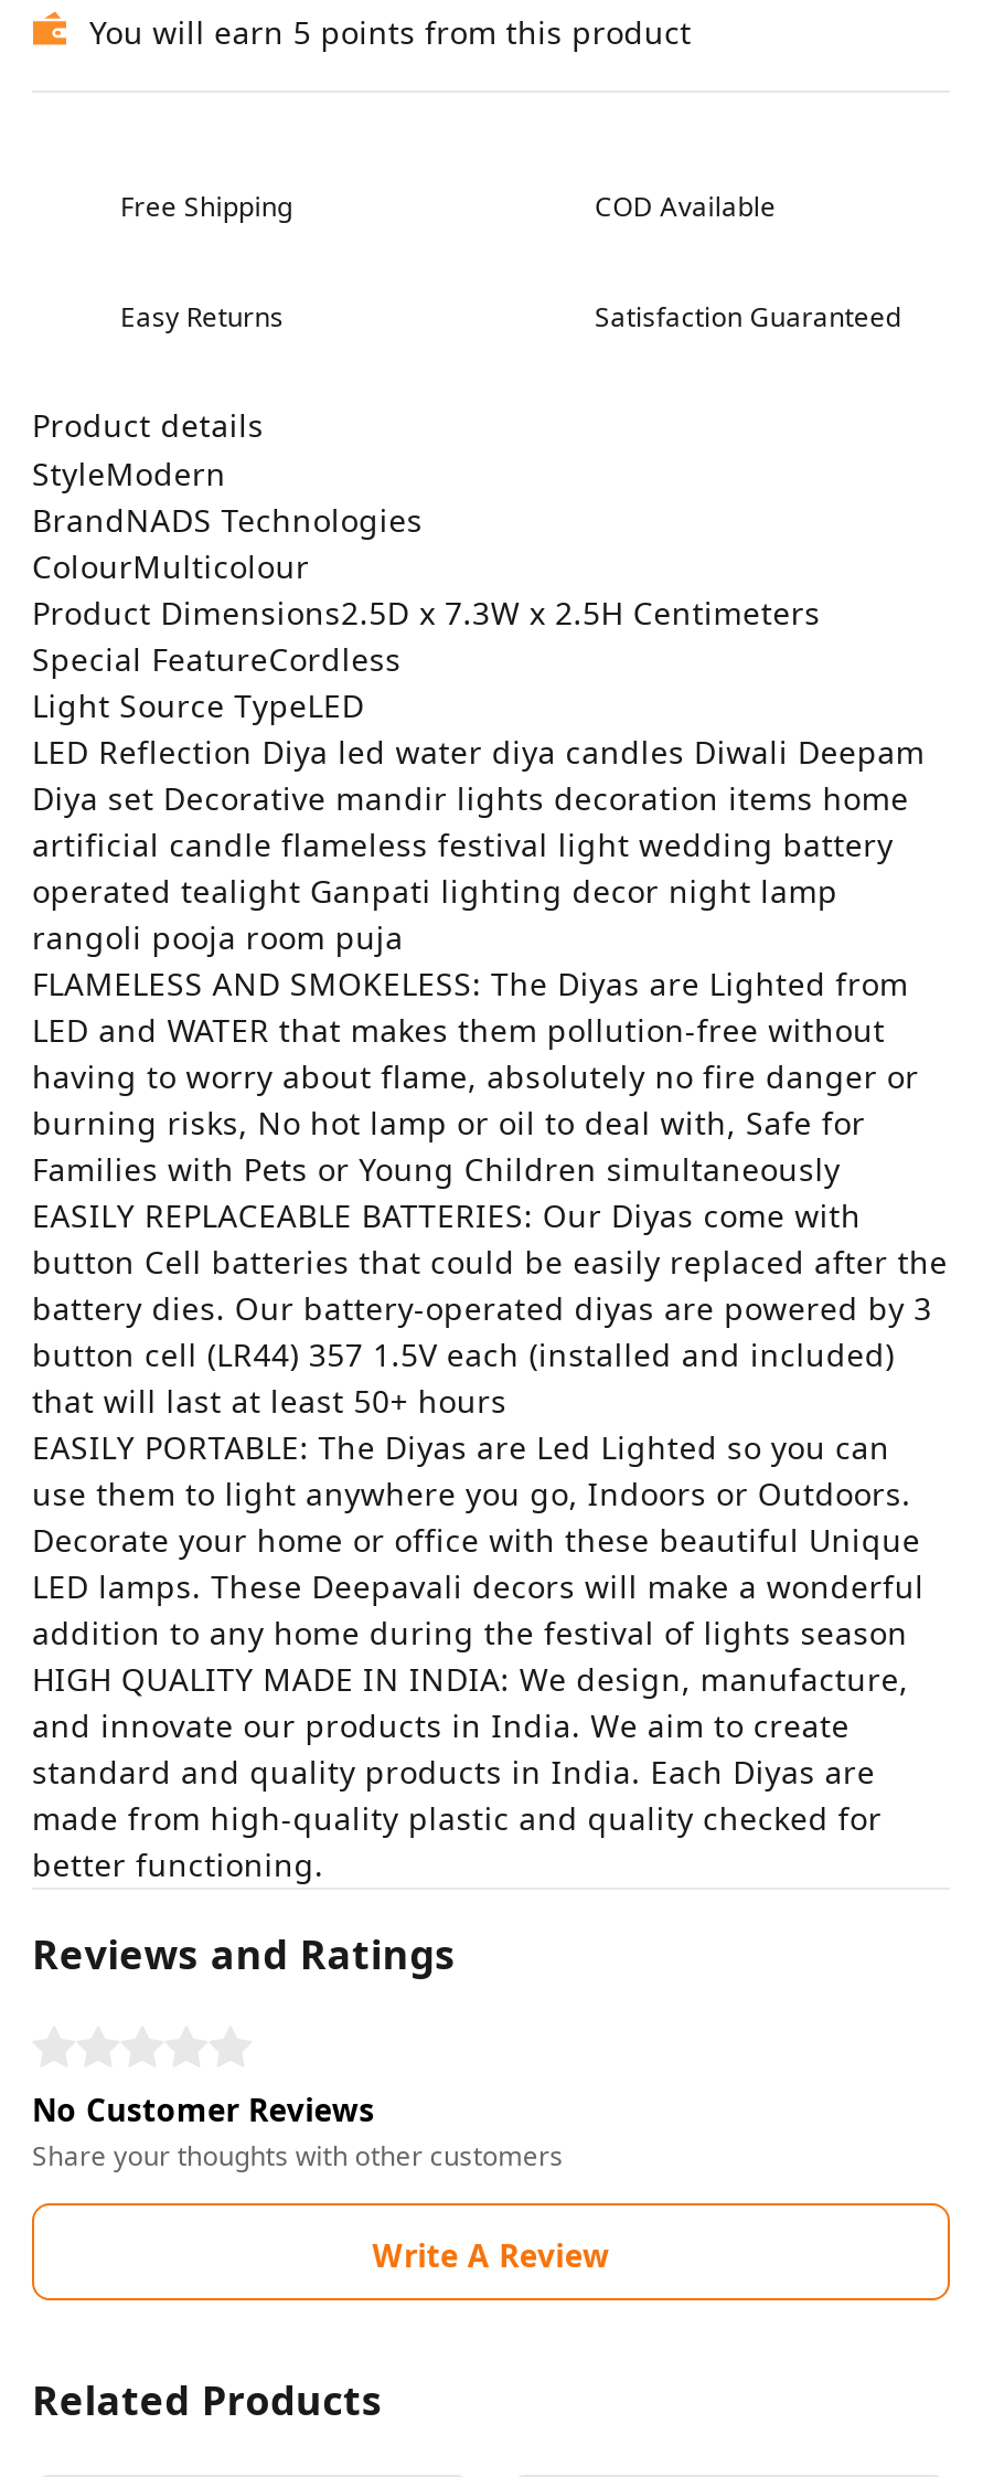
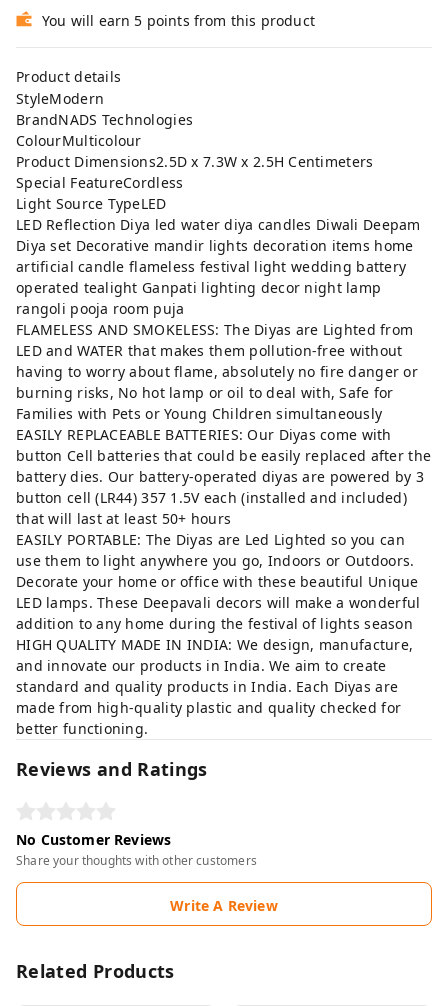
[120,187,901,335] Free Shipping | COD Available | Easy Returns | Satisfaction Guaranteed -> none

